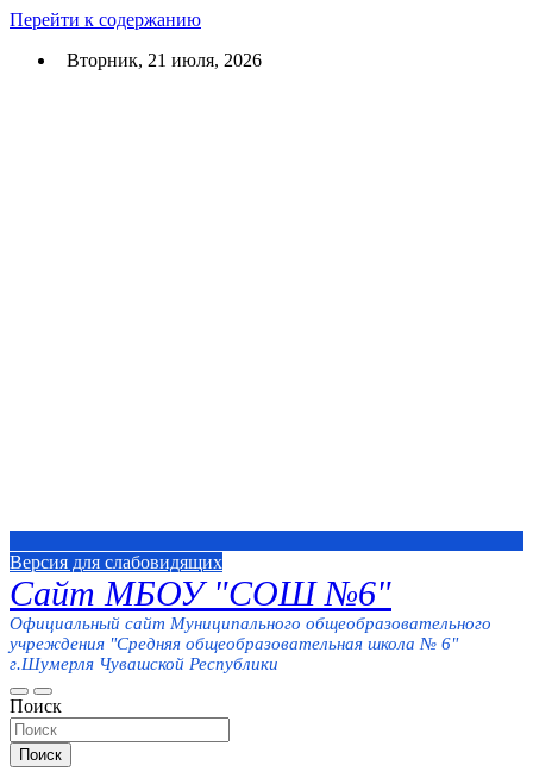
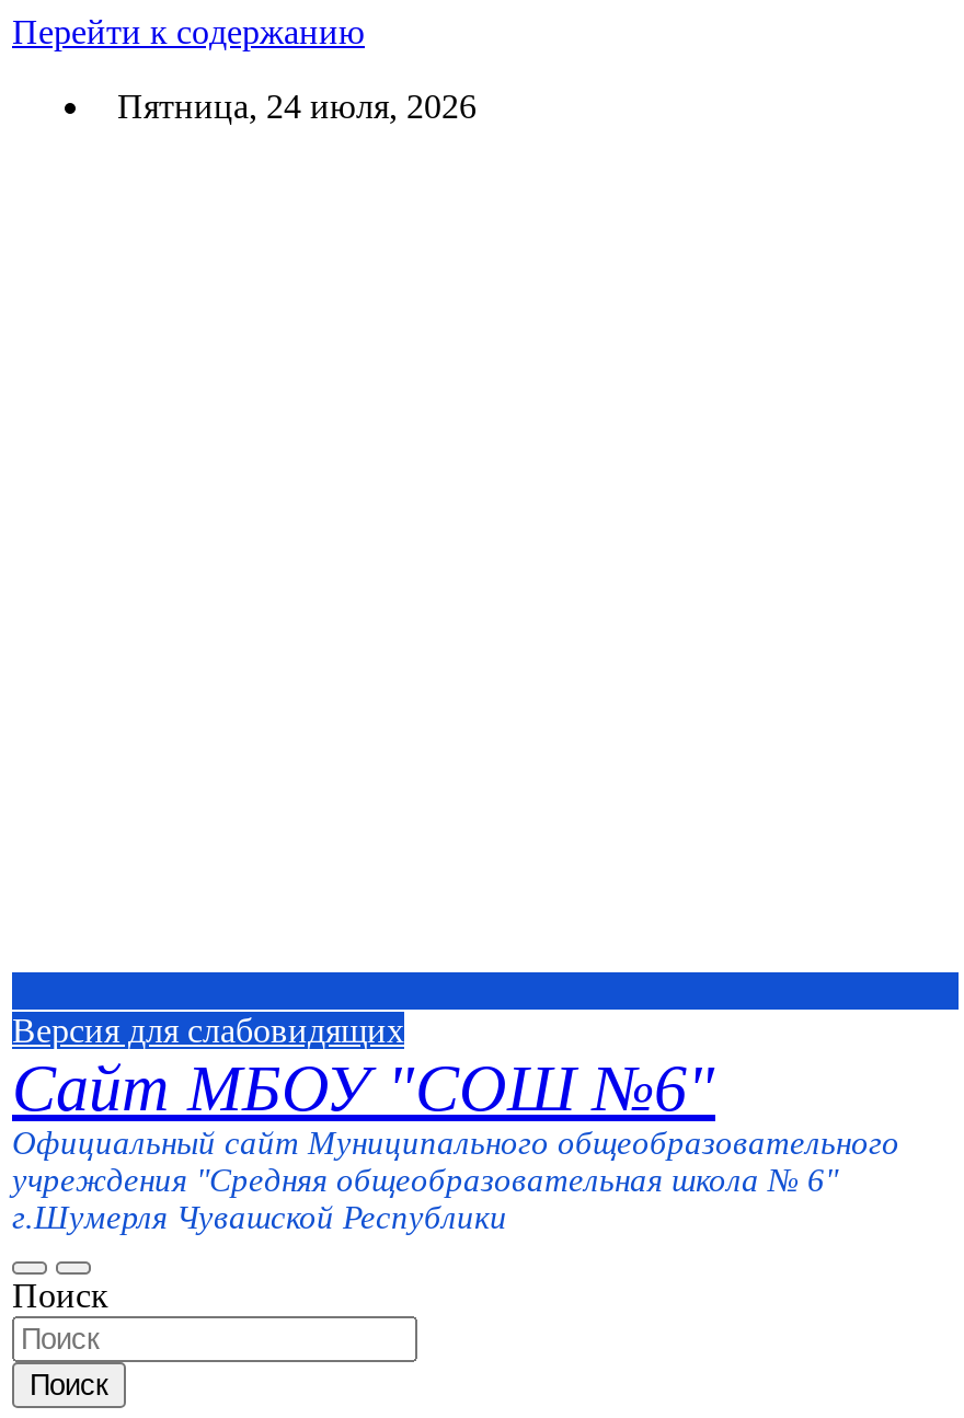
[57,50,262,70] Вторник, 21 июля, 2026 -> [100,88,477,125] Пятница, 24 июля, 2026

